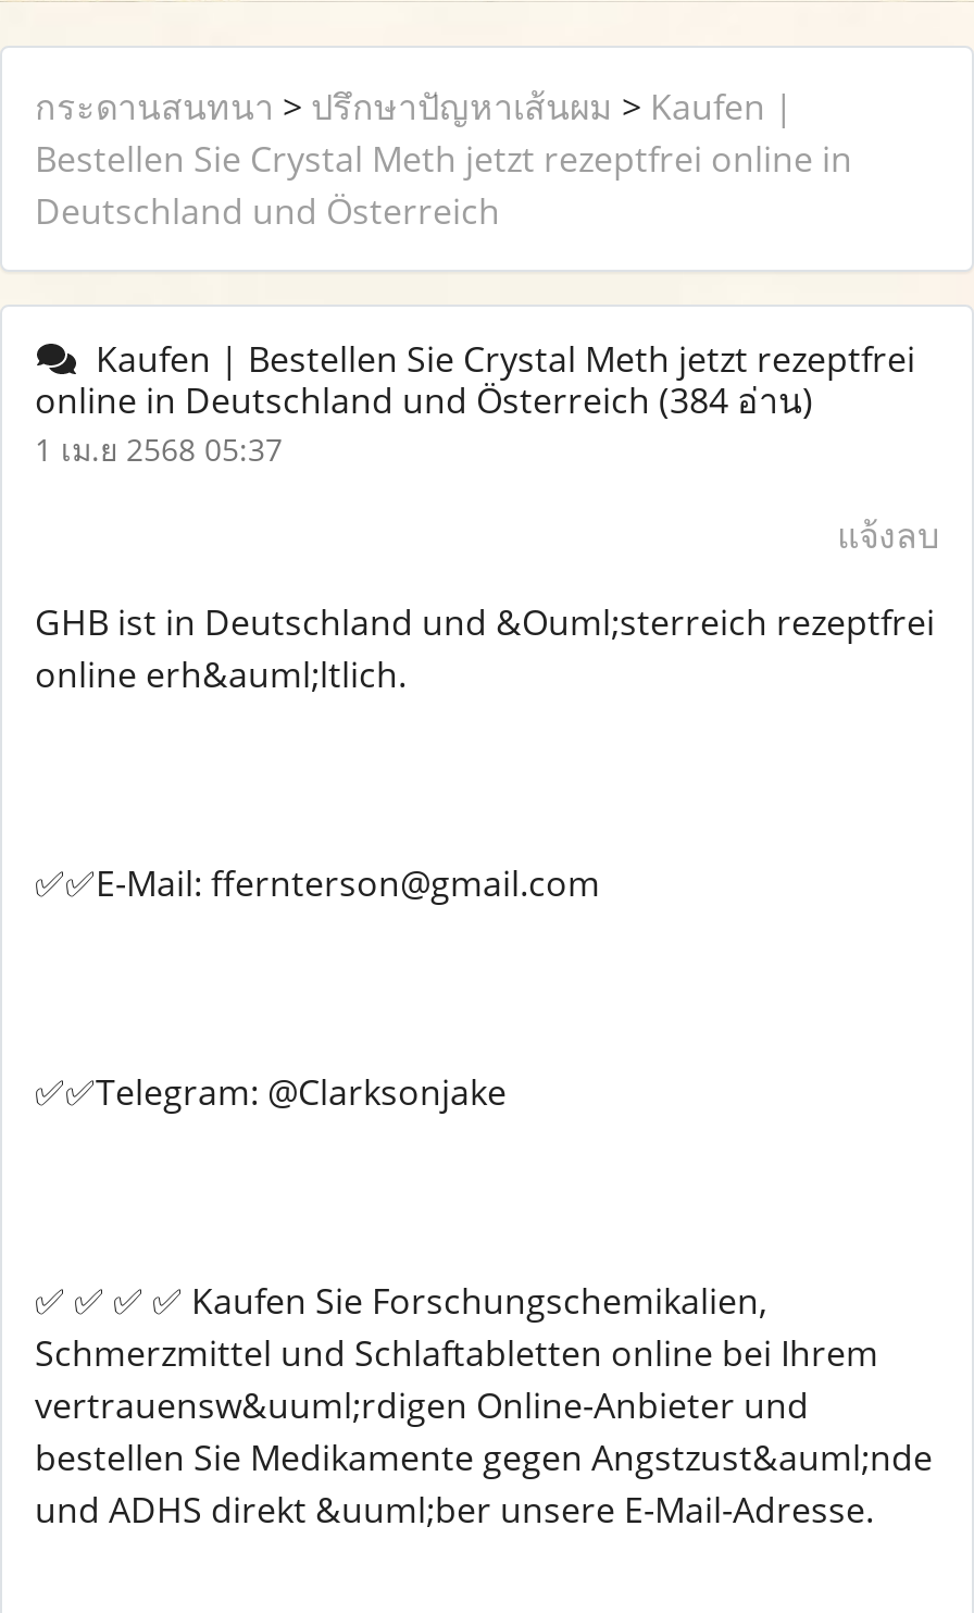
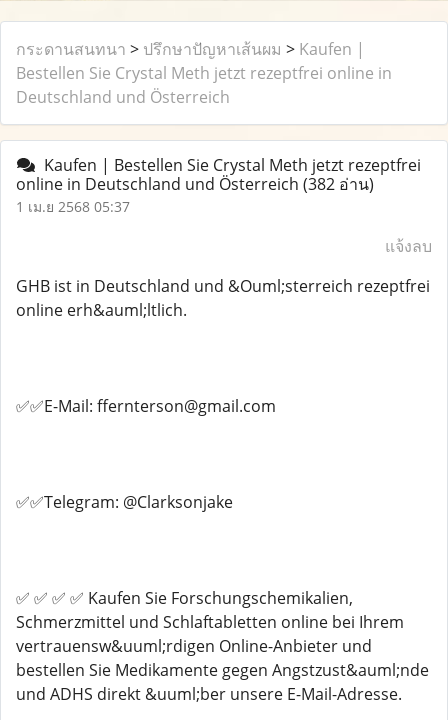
[35,376,813,424] online in Deutschland und Österreich (384 อ่าน) -> [16,173,374,195] online in Deutschland und Österreich (382 อ่าน)

